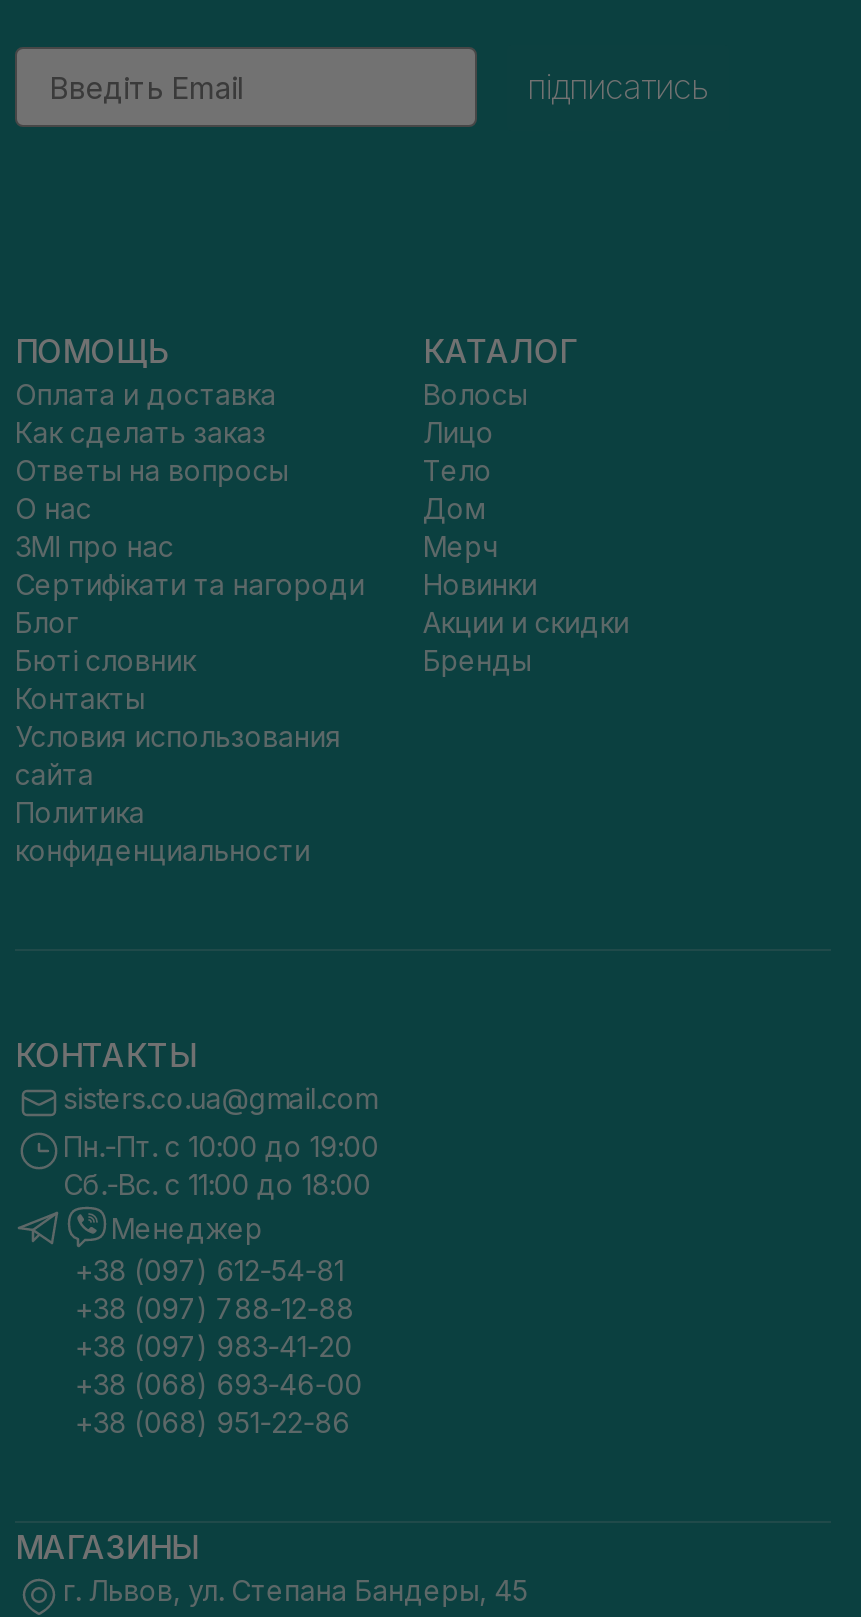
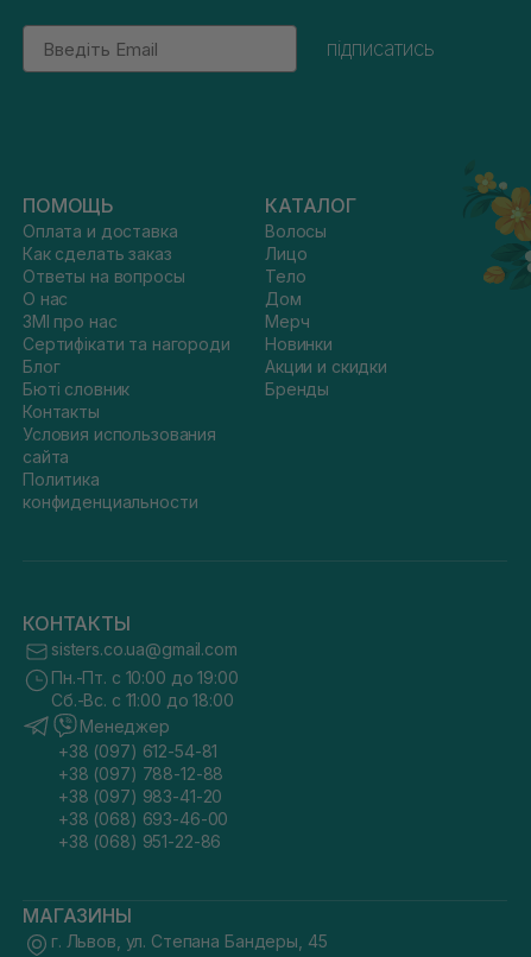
none -> [466,167,527,289] [image]

